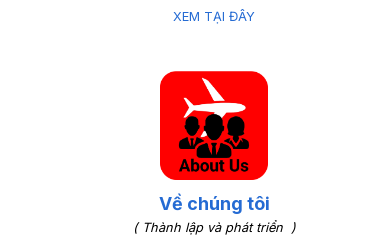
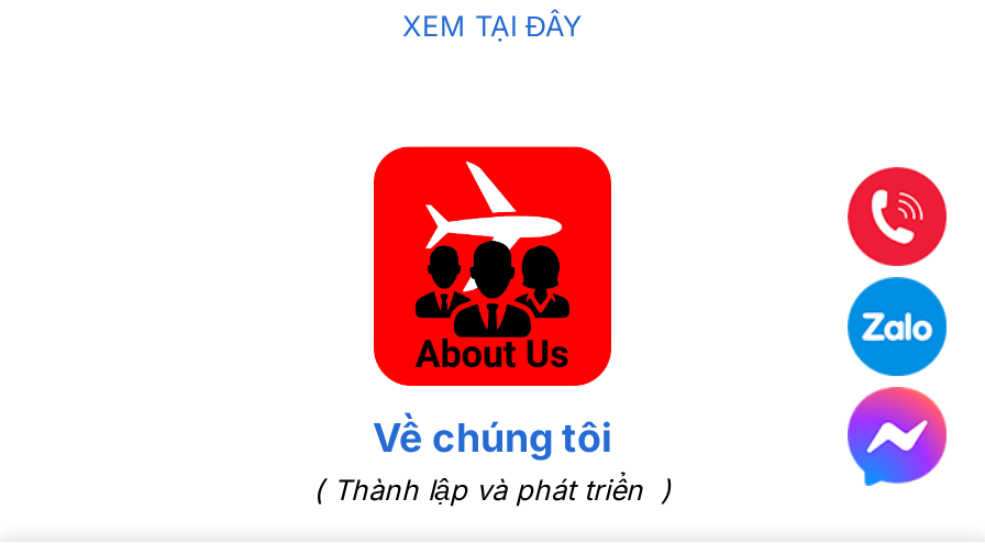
none -> [844,164,950,489] [image]

